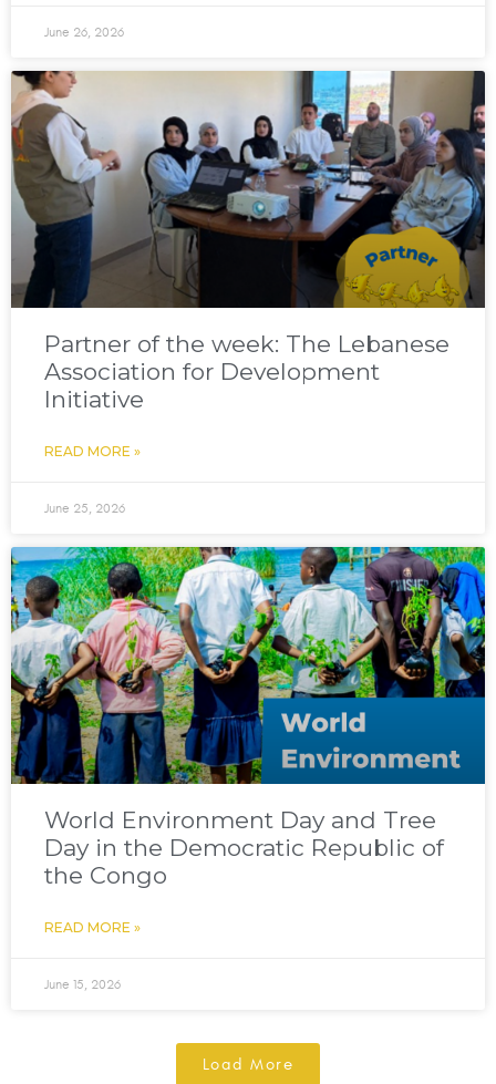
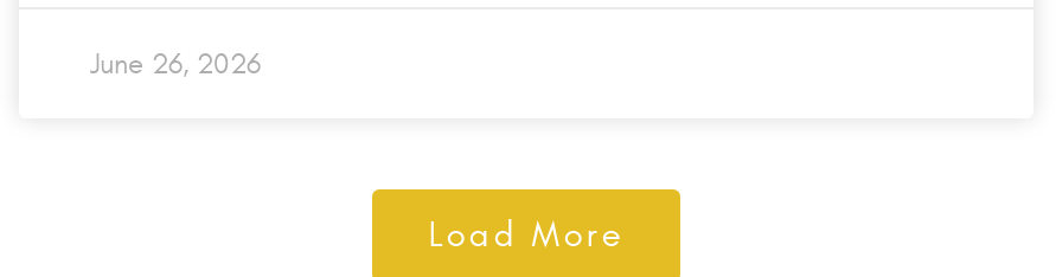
[10,70,486,516] [image] | Partner of the week: The Lebanese | Association for Development | Initiative | READ MORE » | June 25, 2026 -> none
[10,546,486,992] [image] | World Environment Day and Tree | Day in the Democratic Republic of | the Congo | READ MORE » | June 15, 2026 -> none

